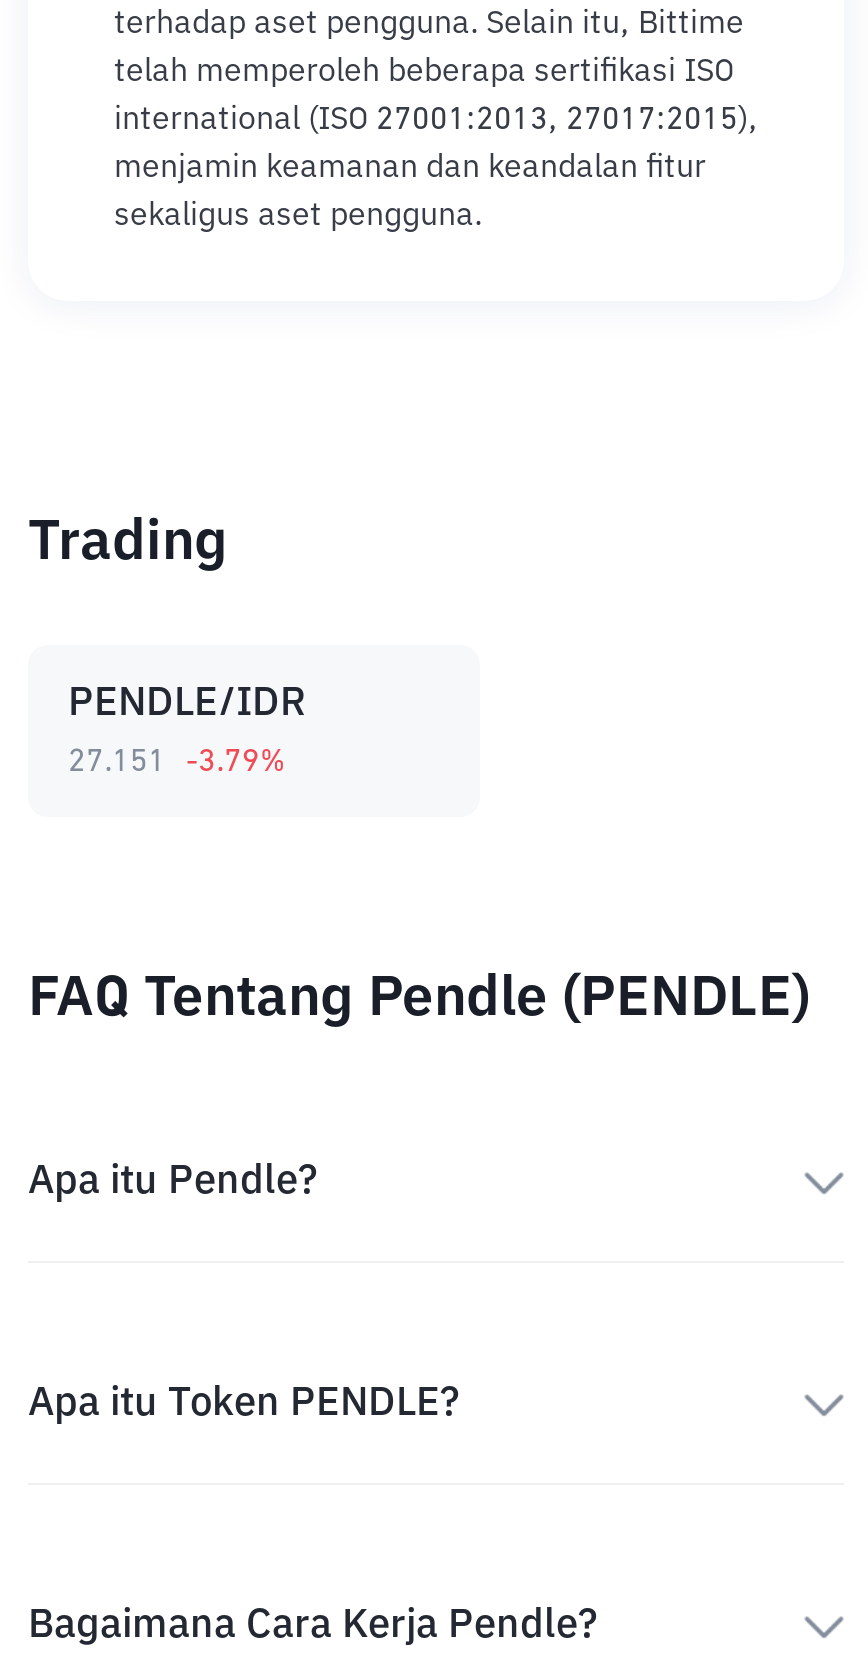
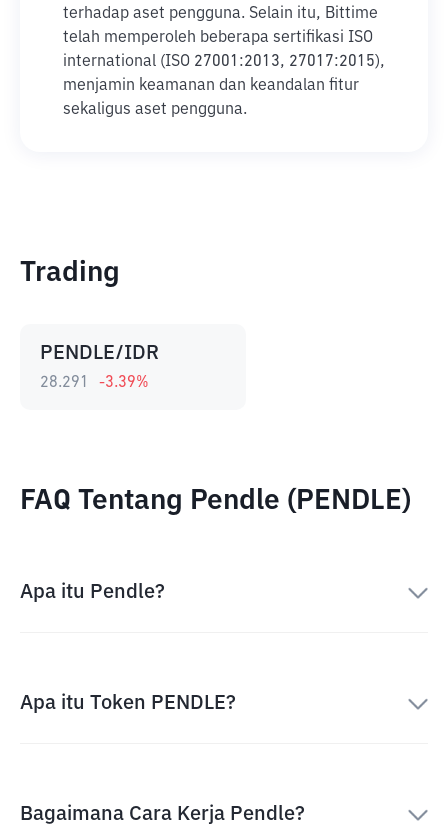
[68,747,166,779] 27.151 -> [40,375,89,391] 28.291
[186,747,286,779] -3.79% -> [99,375,149,391] -3.39%

